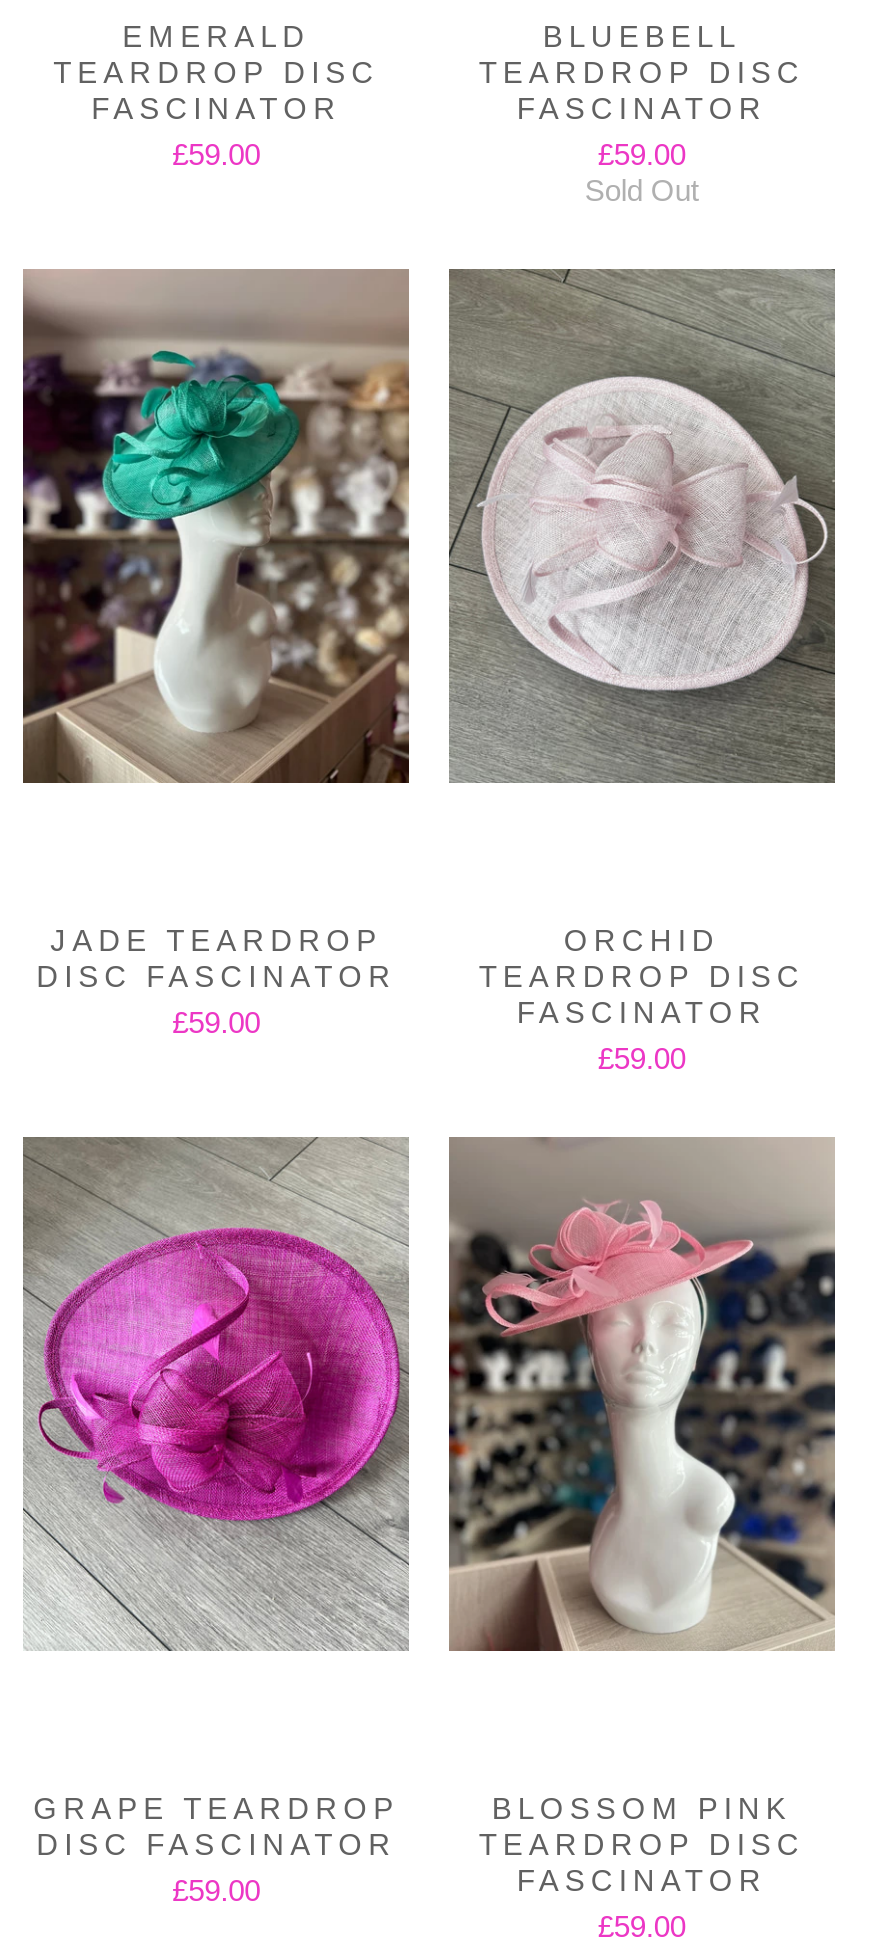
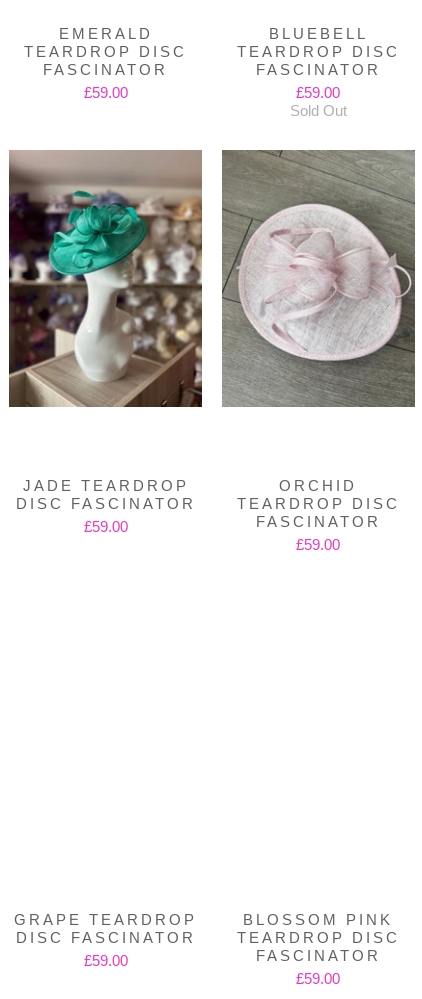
[21,1136,411,1654] [image] -> none
[447,1136,837,1654] [image] -> none

